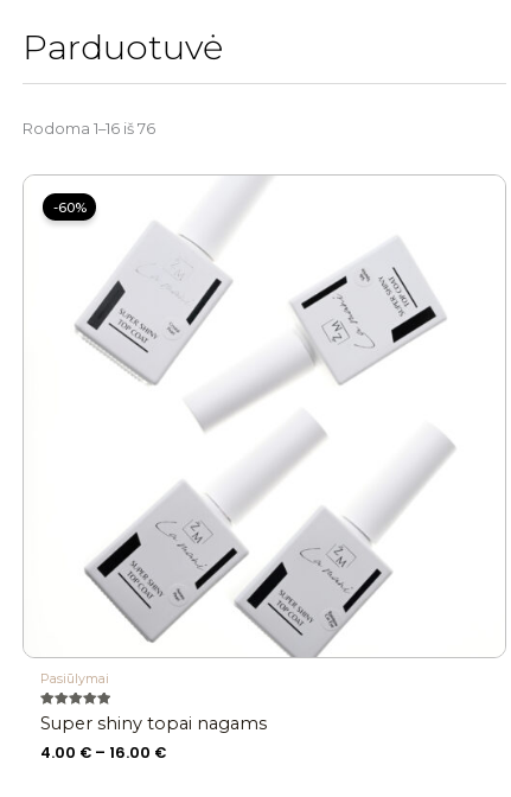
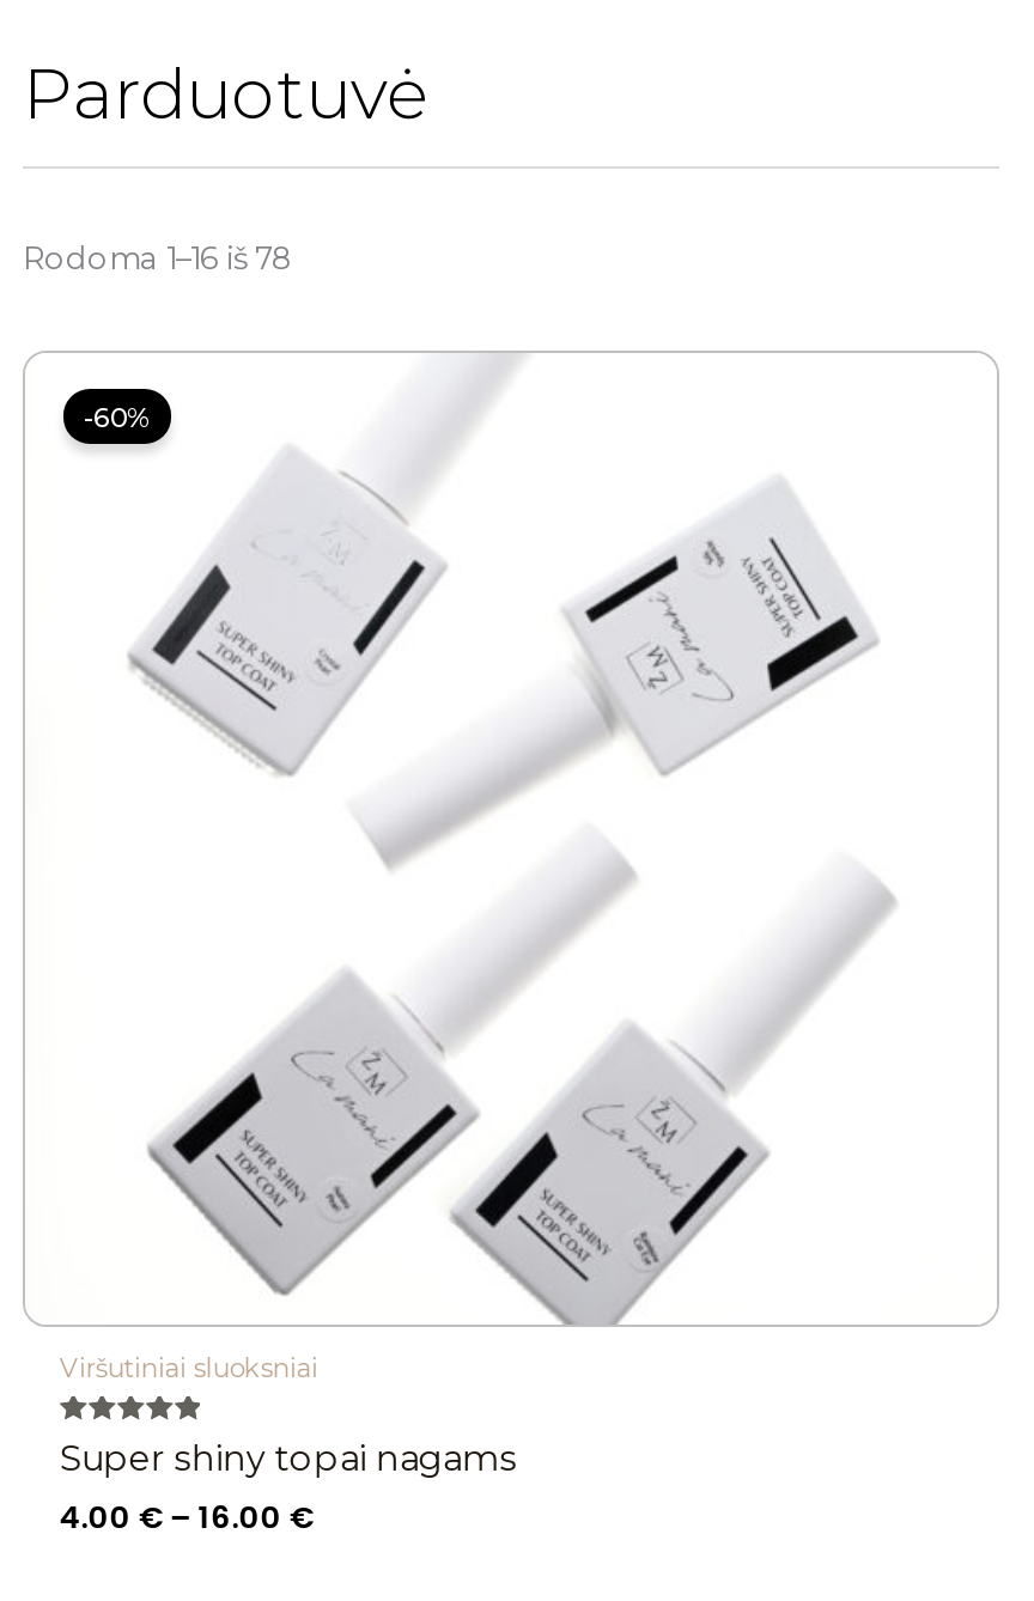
[23,120,155,137] Rodoma 1–16 iš 76 -> [23,240,293,276] Rodoma 1–16 iš 78
[41,670,109,687] Pasiūlymai -> [59,1351,318,1384] Viršutiniai sluoksniai

